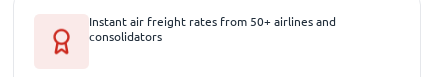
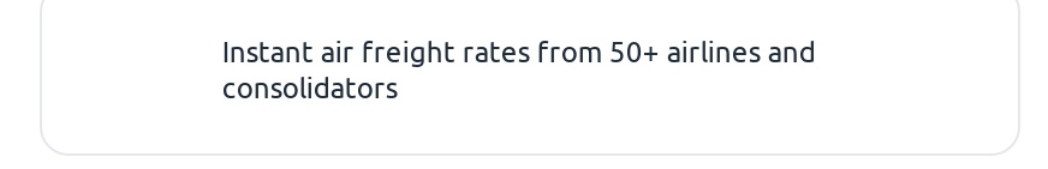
[34,14,89,69] [image] -> none

